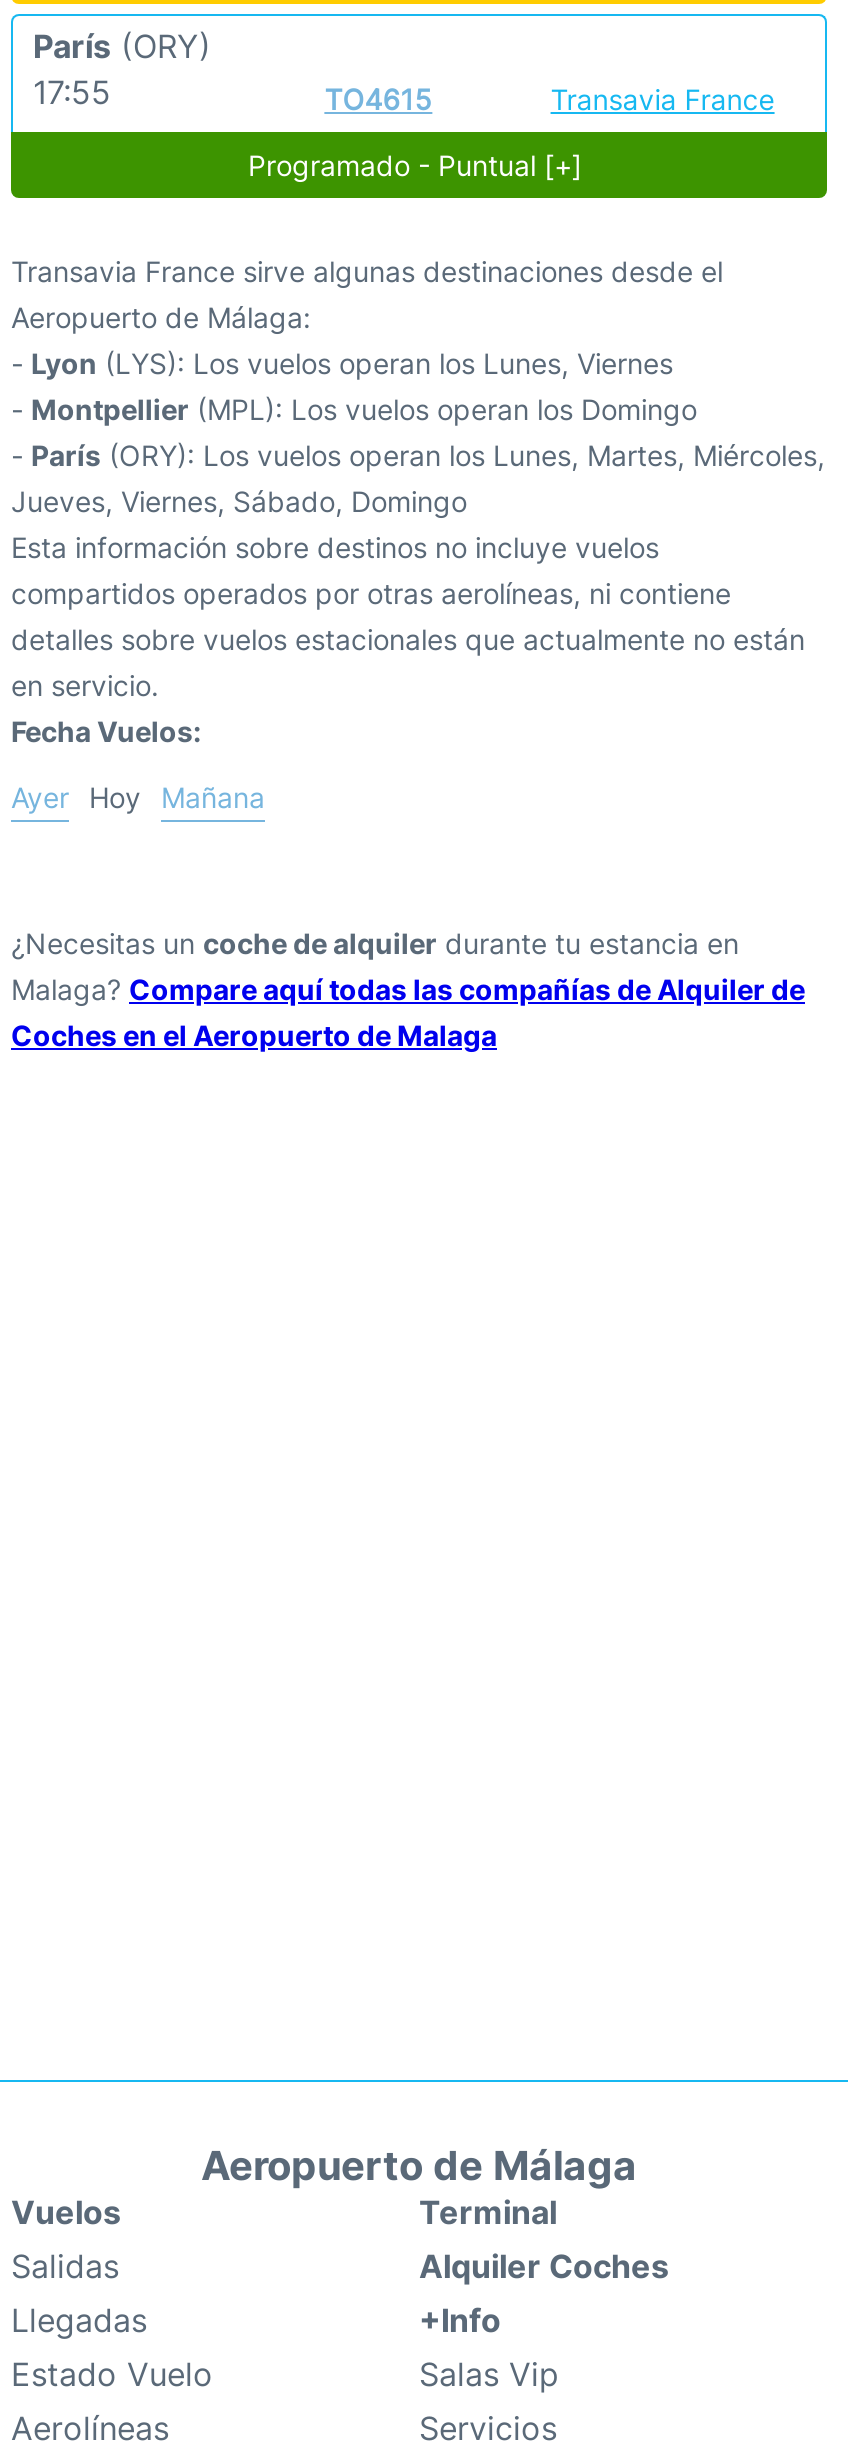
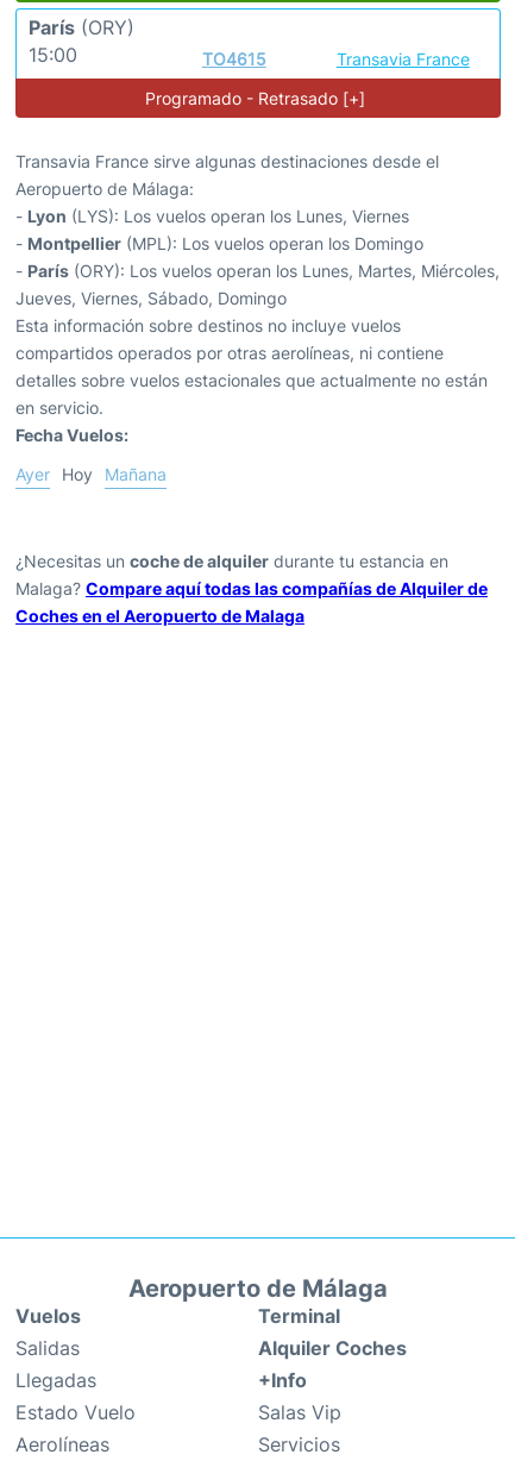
[33,72,111,112] 17:55 -> [29,43,77,67] 15:00
[248,148,582,182] Programado - Puntual [+] -> [146,88,366,108] Programado - Retrasado [+]

